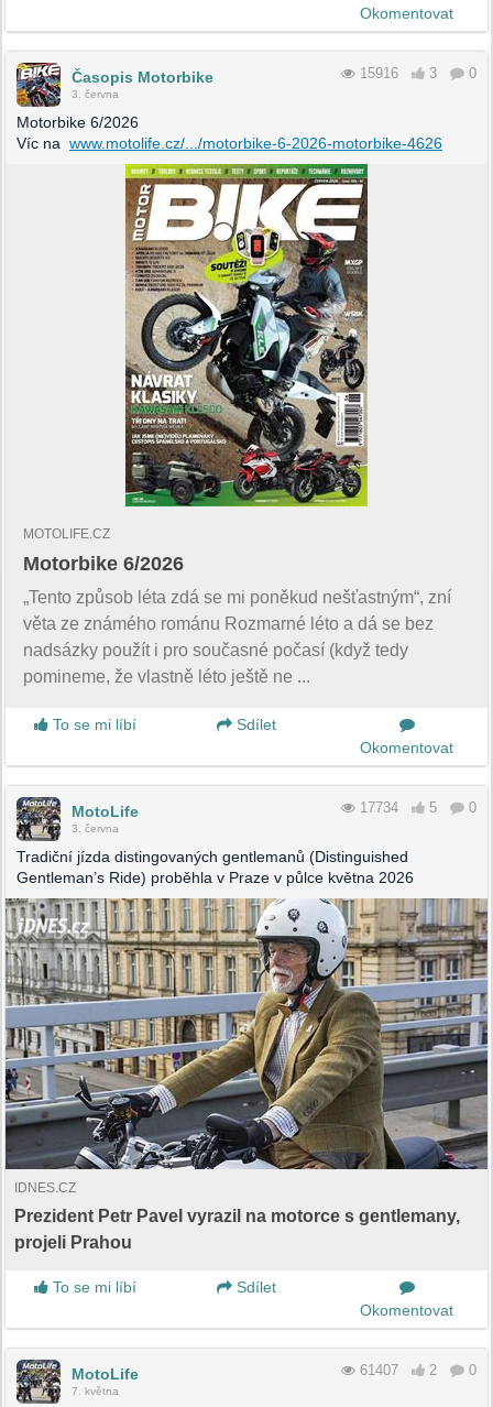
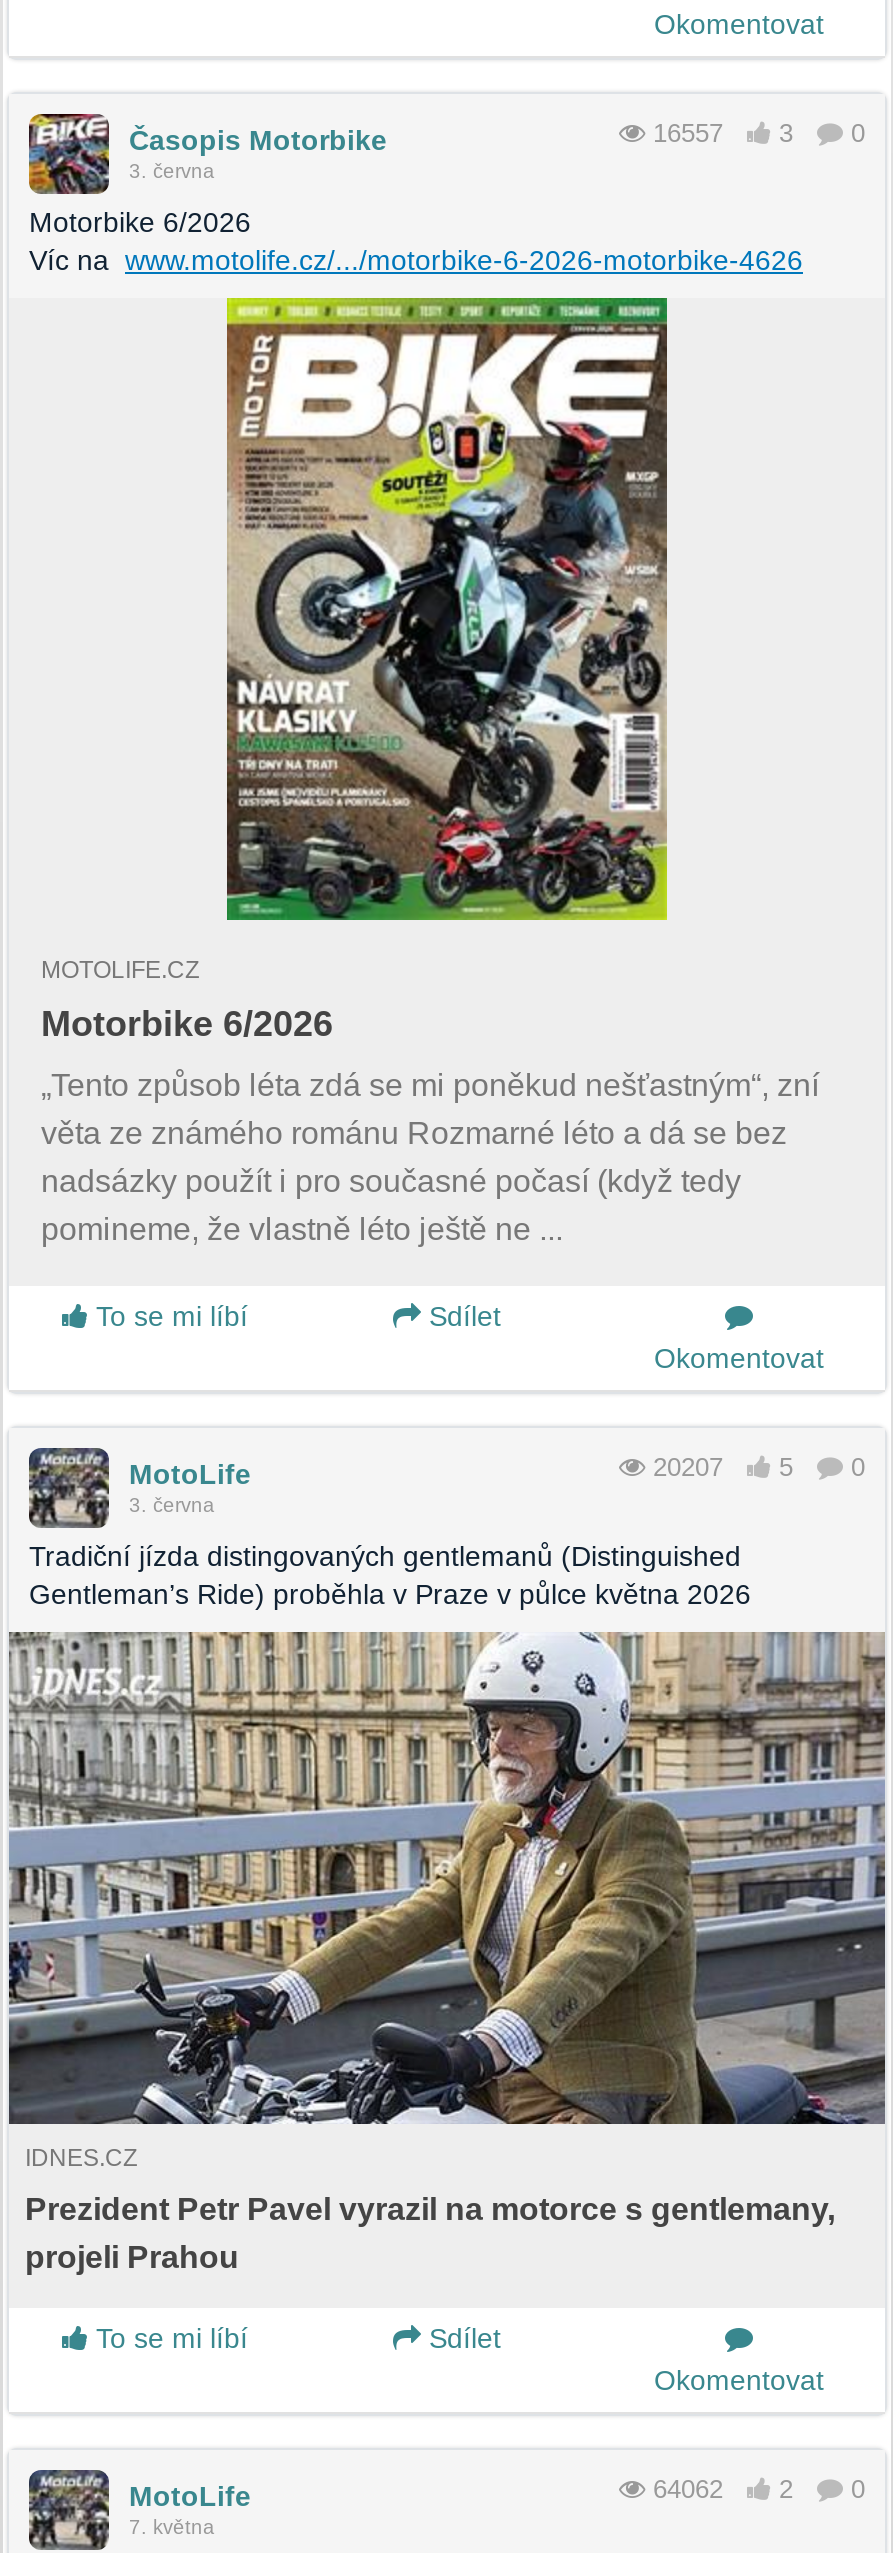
[360,65,476,81] 15916 3 0 -> [653,117,865,147] 16557 3 0
[360,799,476,815] 17734 5 0 -> [653,1451,865,1481] 20207 5 0
[360,1362,476,1378] 61407 2 0 -> [653,2474,865,2504] 64062 2 0

